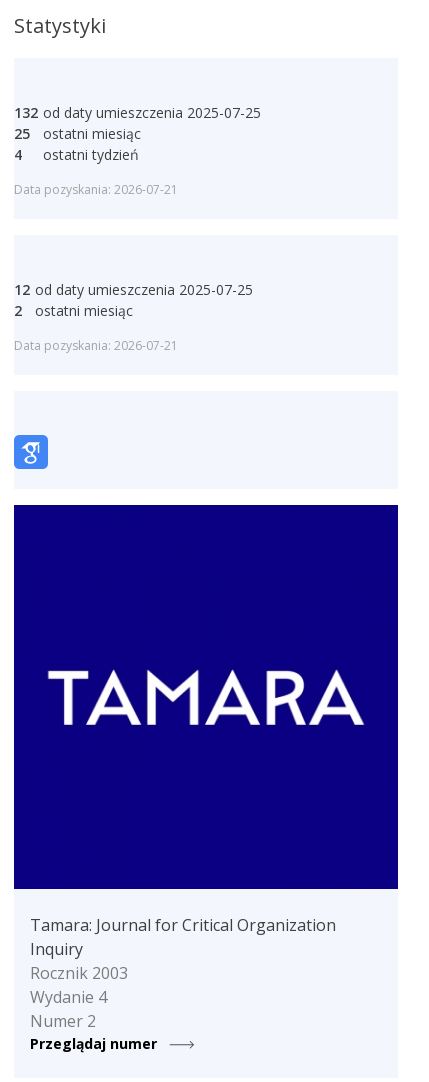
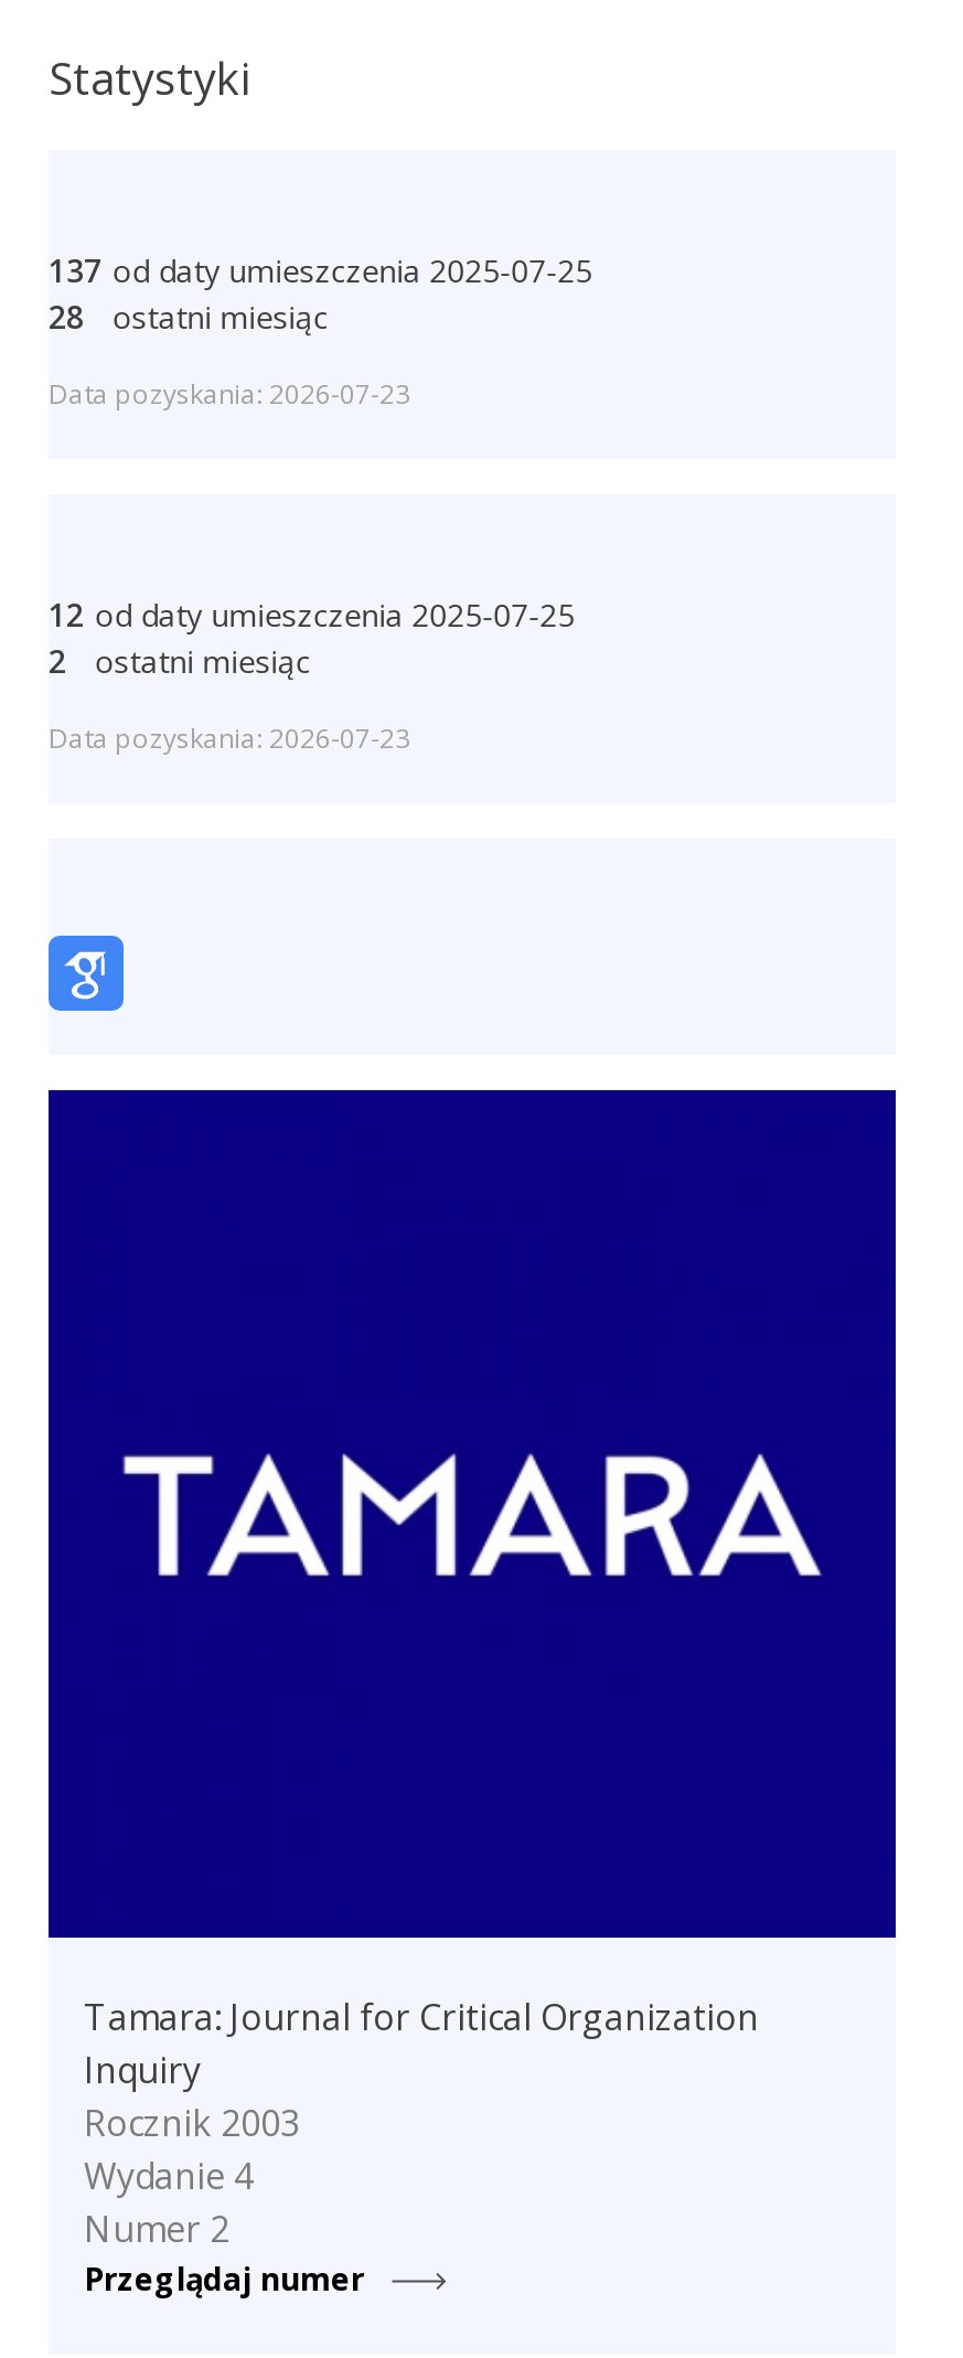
[14,103,261,122] 132 od daty umieszczenia 2025-07-25 -> [49,249,593,291] 137 od daty umieszczenia 2025-07-25
[14,124,141,143] 25 ostatni miesiąc -> [49,296,328,338] 28 ostatni miesiąc
[14,145,178,198] 4 | ostatni tydzień | Data pozyskania: 2026-07-21 -> [49,375,410,413] Data pozyskania: 2026-07-23
[14,337,178,354] Data pozyskania: 2026-07-21 -> [49,719,410,757] Data pozyskania: 2026-07-23

